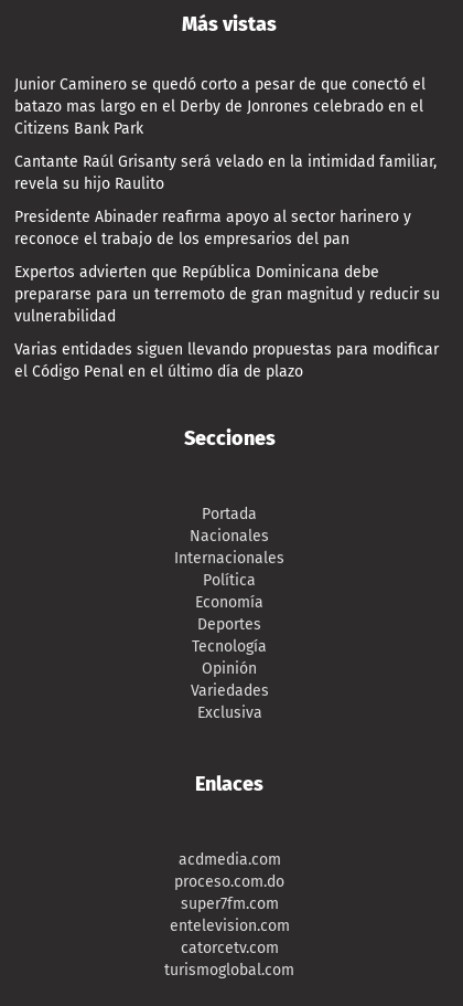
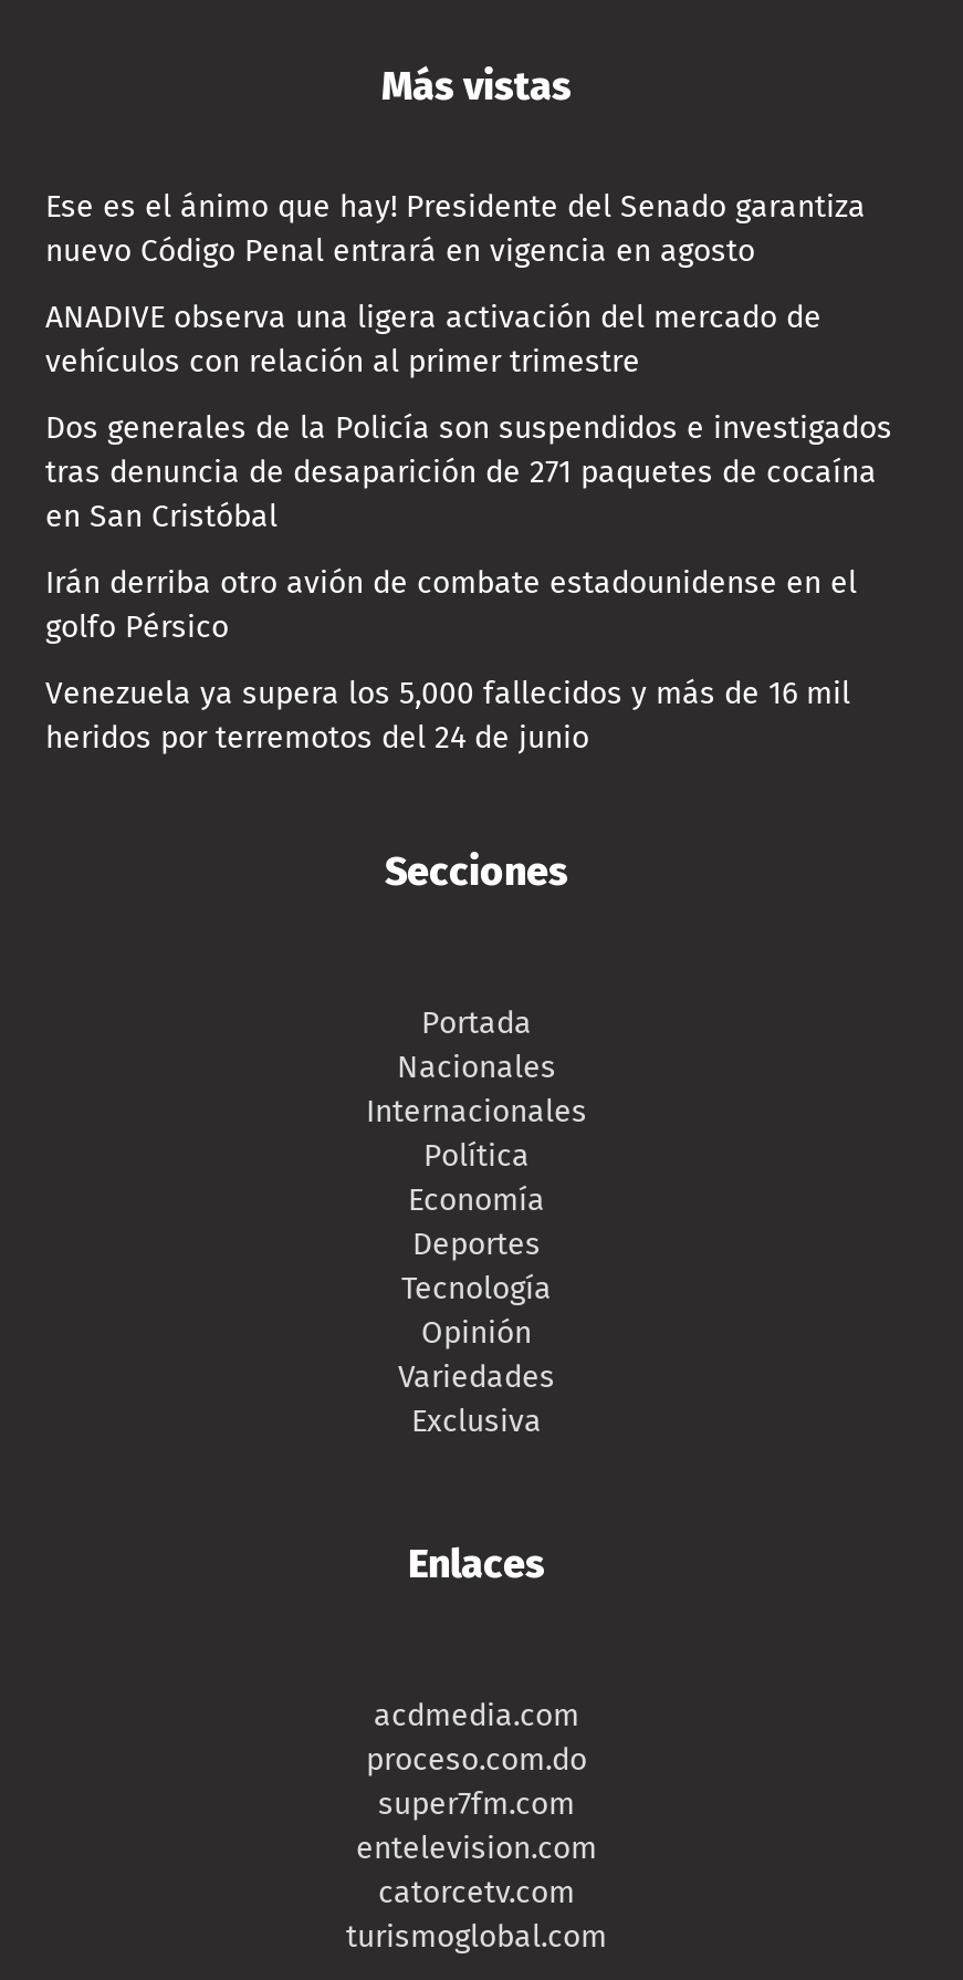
[14,76,426,138] Junior Caminero se quedó corto a pesar de que conectó el | batazo mas largo en el Derby de Jonrones celebrado en el | Citizens Bank Park -> [45,189,866,271] Ese es el ánimo que hay! Presidente del Senado garantiza | nuevo Código Penal entrará en vigencia en agosto
[14,153,437,194] Cantante Raúl Grisanty será velado en la intimidad familiar, | revela su hijo Raulito -> [45,300,821,381] ANADIVE observa una ligera activación del mercado de | vehículos con relación al primer trimestre
[14,208,411,249] Presidente Abinader reafirma apoyo al sector harinero y | reconoce el trabajo de los empresarios del pan -> [45,410,892,536] Dos generales de la Policía son suspendidos e investigados | tras denuncia de desaparición de 271 paquetes de cocaína | en San Cristóbal
[14,263,440,326] Expertos advierten que República Dominicana debe | prepararse para un terremoto de gran magnitud y reducir su | vulnerabilidad -> [45,565,857,647] Irán derriba otro avión de combate estadounidense en el | golfo Pérsico
[14,341,439,381] Varias entidades siguen llevando propuestas para modificar | el Código Penal en el último día de plazo -> [45,676,850,757] Venezuela ya supera los 5,000 fallecidos y más de 16 mil | heridos por terremotos del 24 de junio

